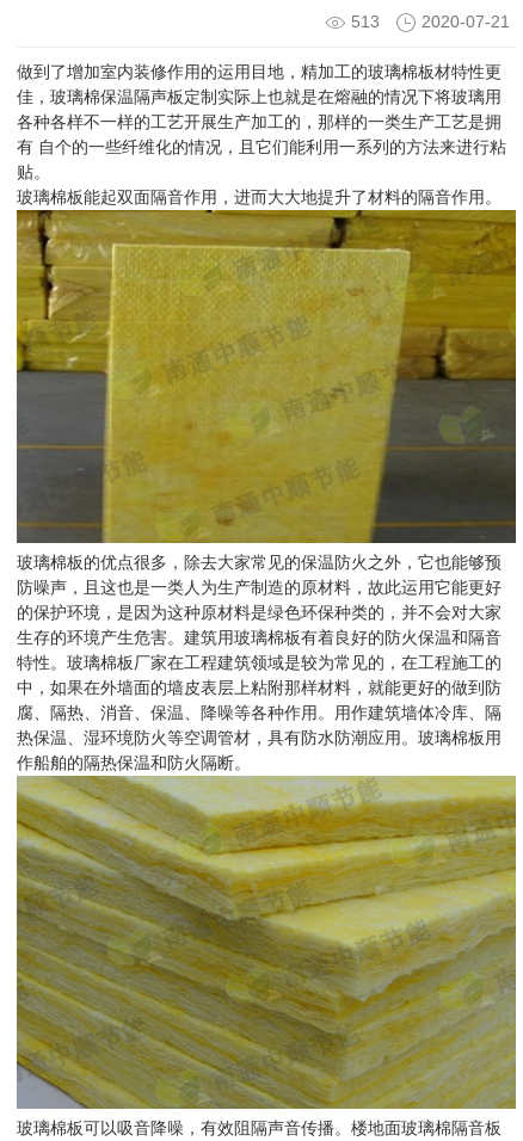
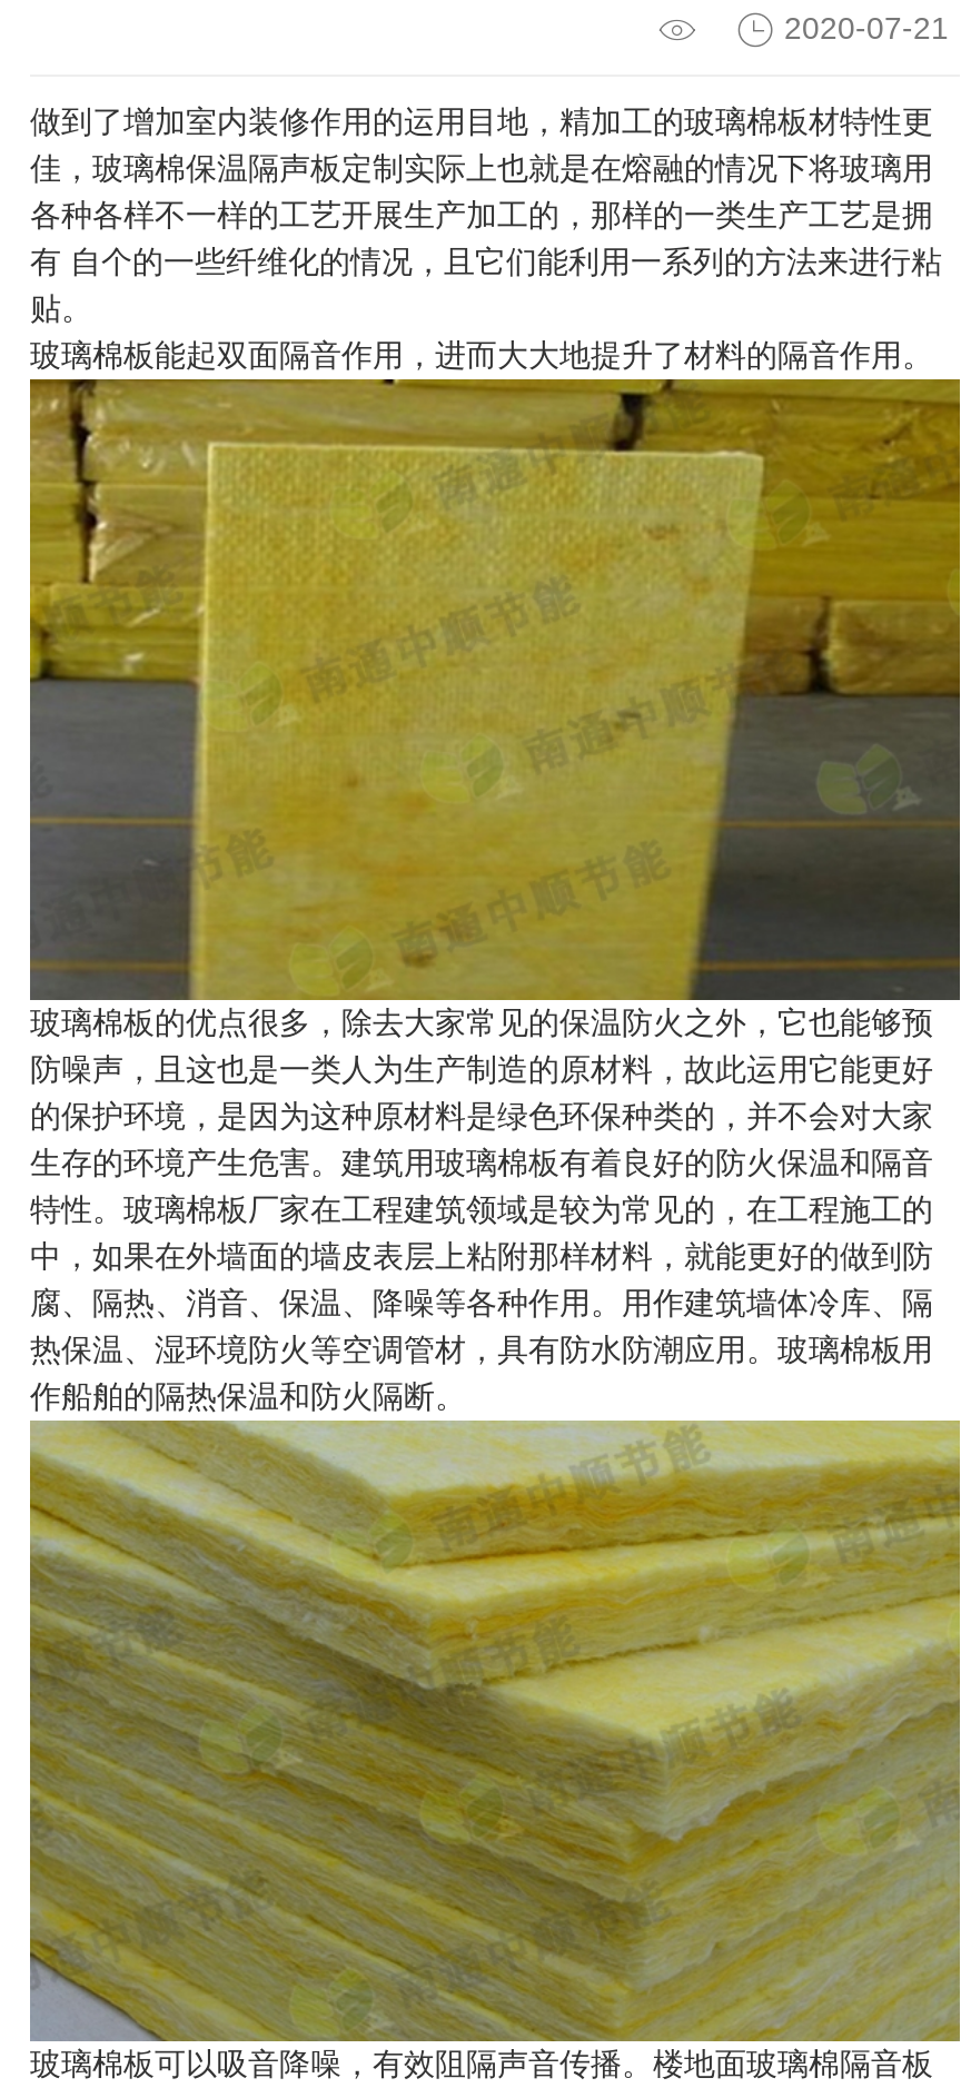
[351,12,380,31] 513 -> none

